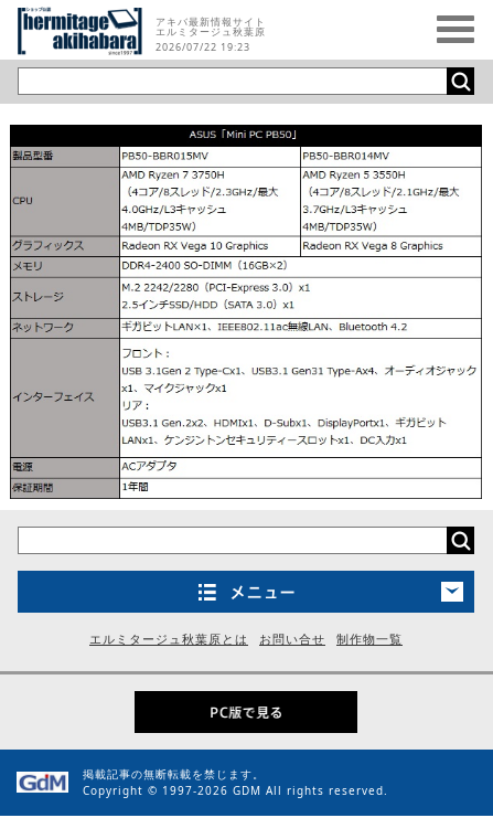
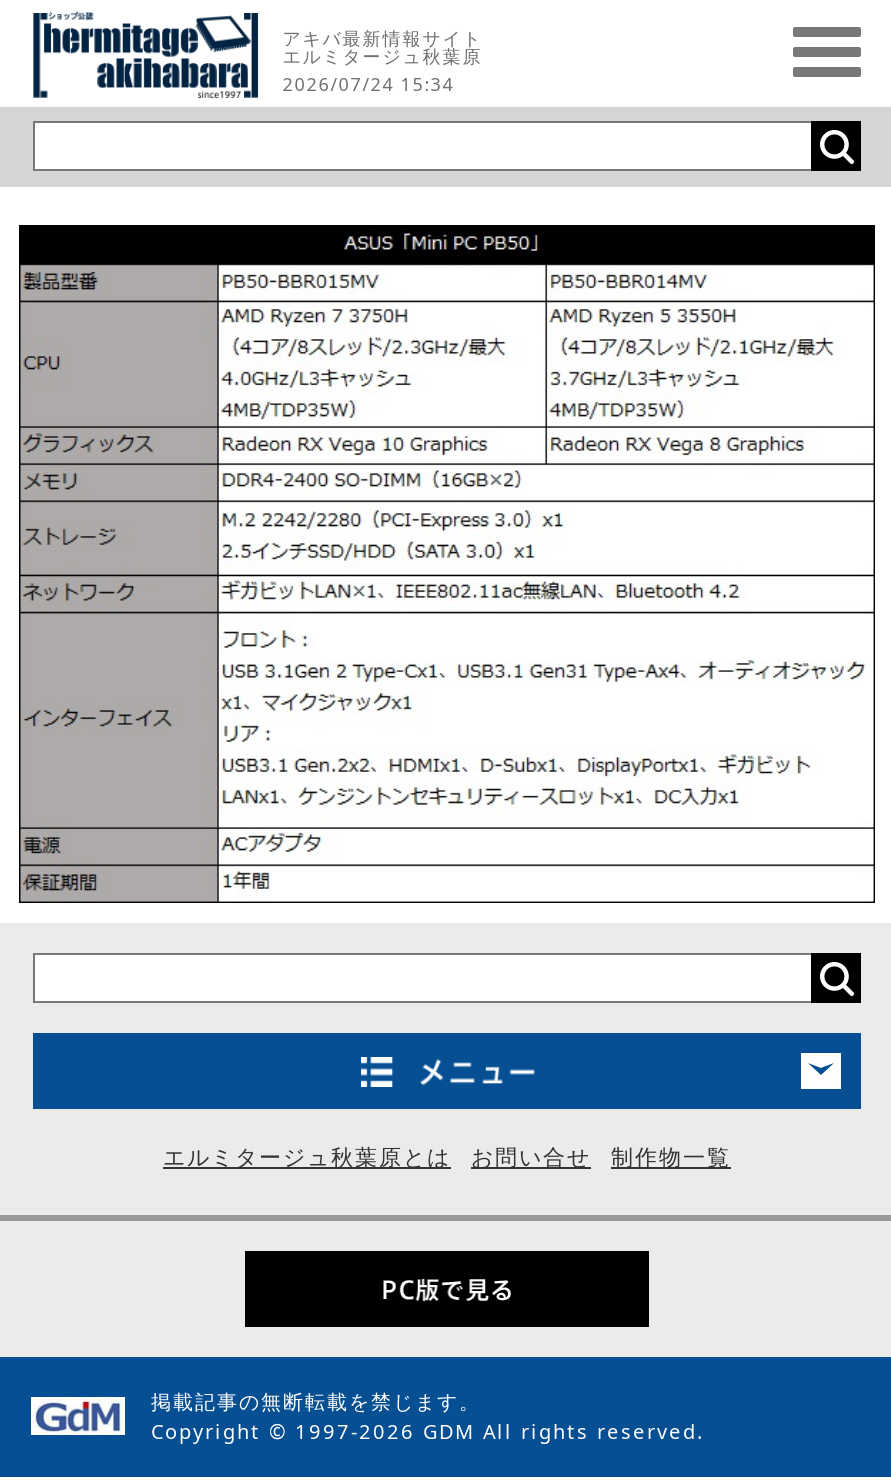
[155,40,250,54] 2026/07/22 19:23 -> [283,71,455,97] 2026/07/24 15:34

